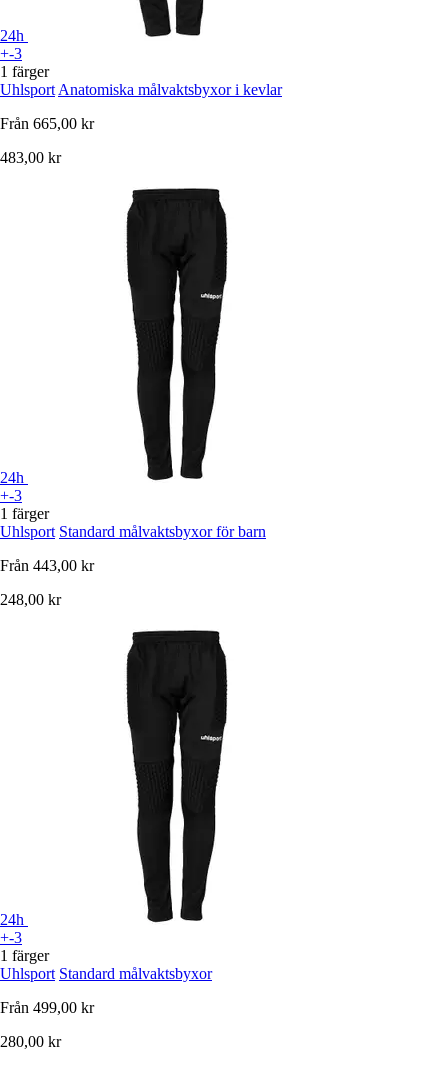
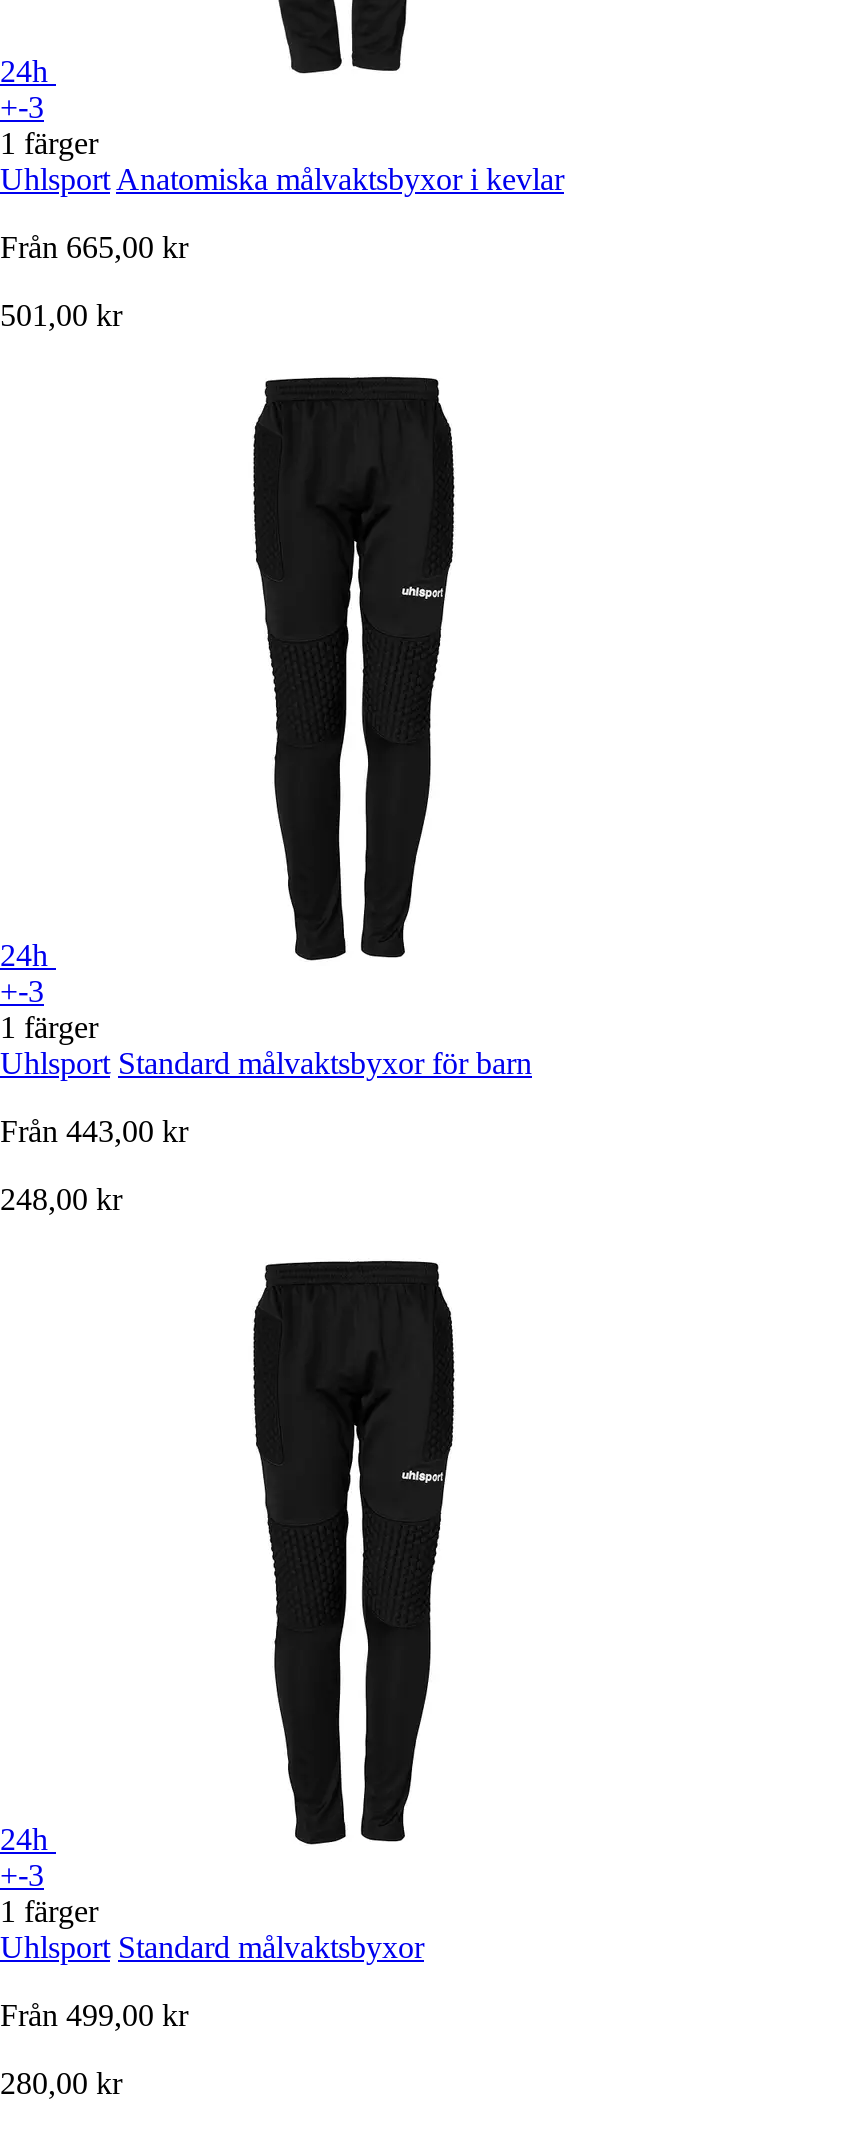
[0,149,61,166] 483,00 kr -> [0,299,122,333] 501,00 kr

